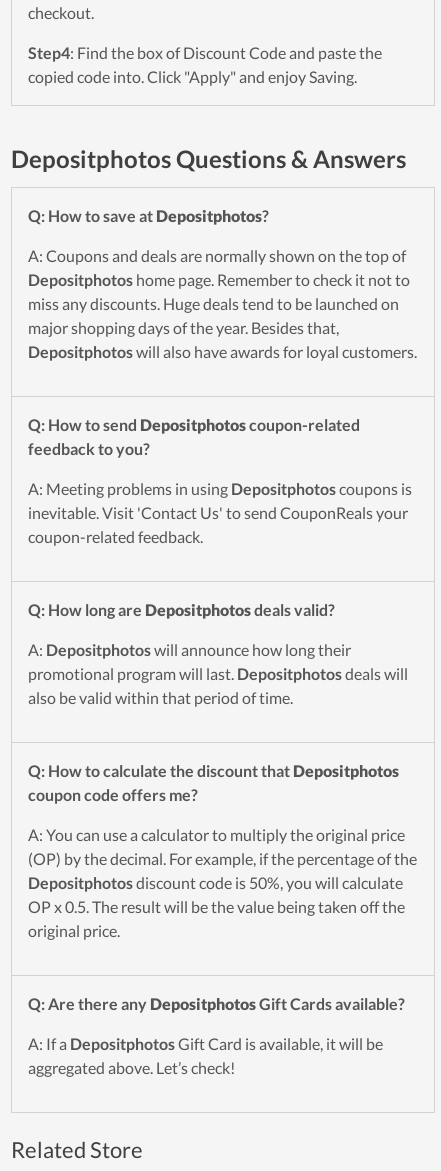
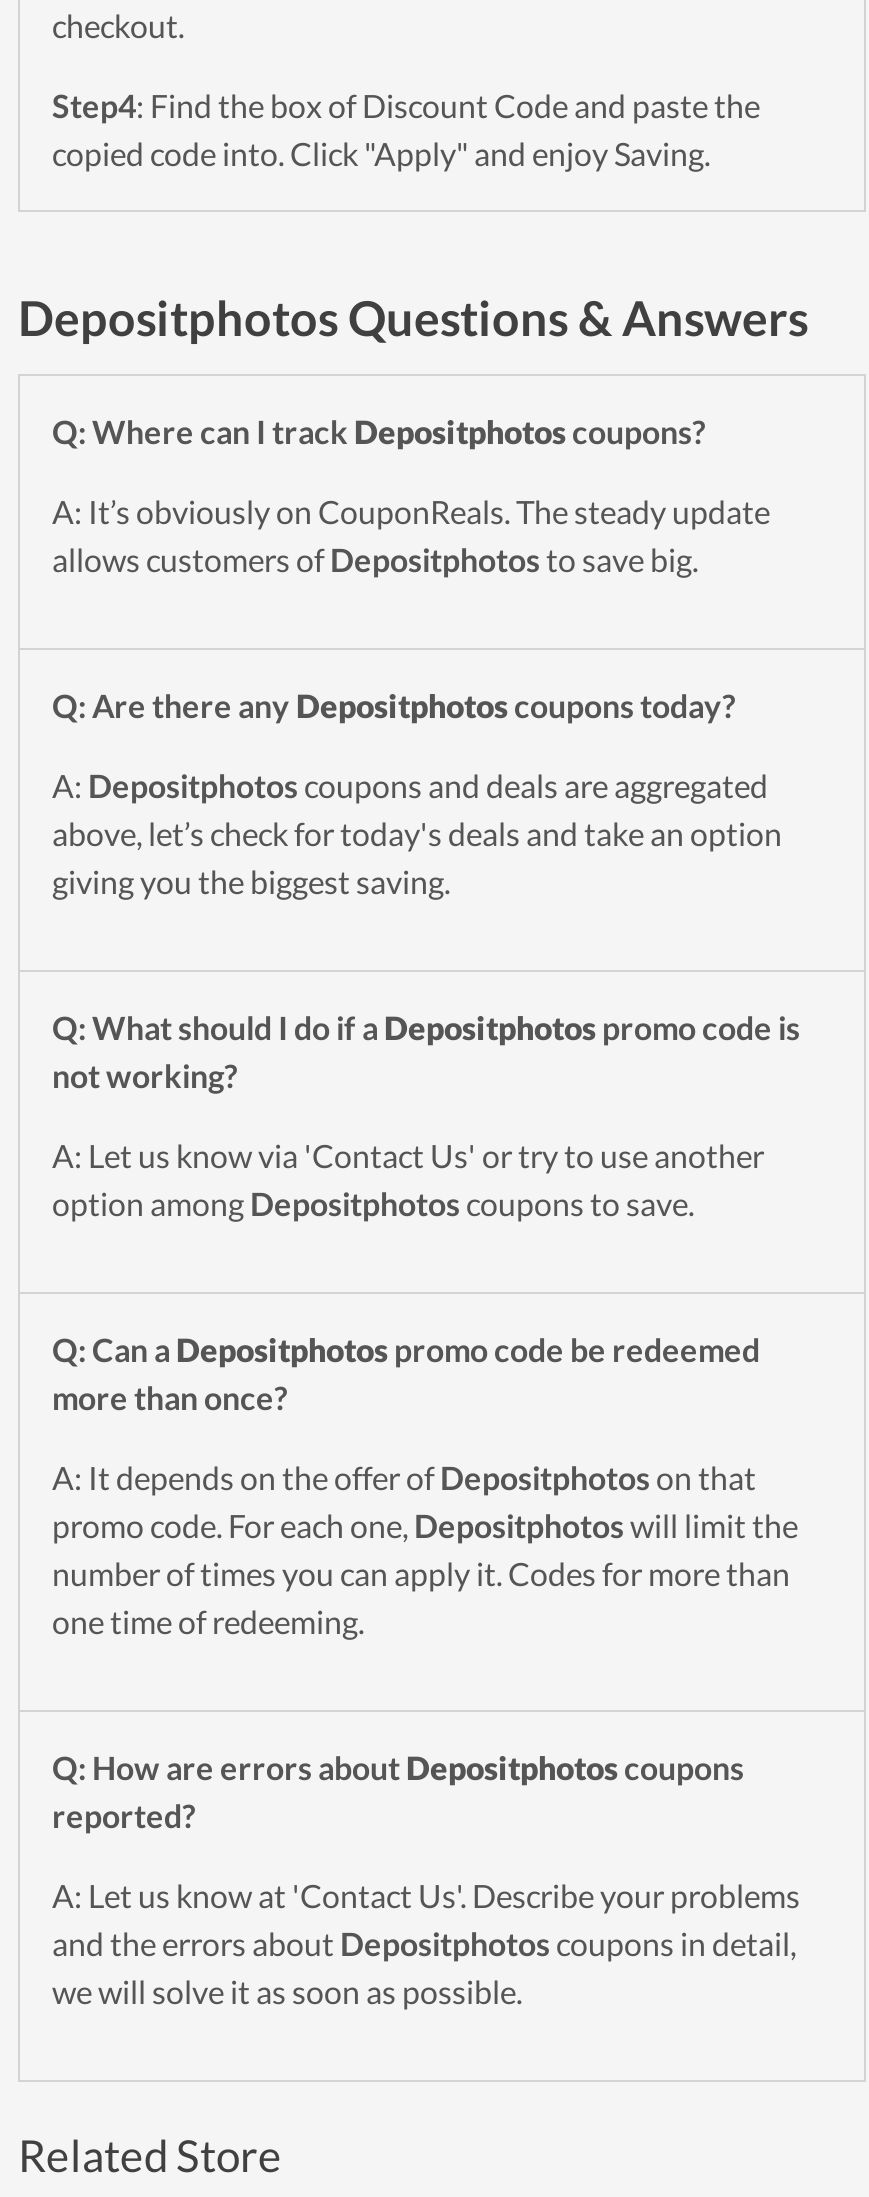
[28,206,269,225] Q: How to save at Depositphotos? -> [52,413,706,451] Q: Where can I track Depositphotos coupons?
[28,246,417,361] A: Coupons and deals are normally shown on the top of | Depositphotos home page. Remember to check it not to | miss any discounts. Huge deals tend to be launched on | major shopping days of the year. Besides that, | Depositphotoswill also have awards for loyal customers. -> [52,493,770,579] A: It’s obviously on CouponReals. The steady update | allows customers of Depositphotos to save big.
[28,415,360,458] Q: How to send Depositphotoscoupon-related | feedback to you? -> [52,687,736,725] Q: Are there any Depositphotos coupons today?
[28,479,412,546] A: Meeting problems in using Depositphotos coupons is | inevitable. Visit 'Contact Us' to send CouponReals your | coupon-related feedback. -> [52,767,782,901] A: Depositphotos coupons and deals are aggregated | above, let’s check for today's deals and take an option | giving you the biggest saving.
[28,600,335,619] Q: How long are Depositphotosdeals valid? -> [52,1009,800,1095] Q: What should I do if a Depositphotos promo code is | not working?
[28,640,408,707] A: Depositphotoswill announce how long their | promotional program will last. Depositphotosdeals will | also be valid within that period of time. -> [52,1137,764,1223] A: Let us know via 'Contact Us' or try to use another | option among Depositphotos coupons to save.
[28,761,399,804] Q: How to calculate the discount that Depositphotos | coupon code offers me? -> [52,1331,760,1417] Q: Can a Depositphotos promo code be redeemed | more than once?
[28,825,417,940] A: You can use a calculator to multiply the original price | (OP) by the decimal. For example, if the percentage of the | Depositphotosdiscount code is 50%, you will calculate | OP x 0.5. The result will be the value being taken off the | original price. -> [52,1459,798,1641] A: It depends on the offer of Depositphotos on that | promo code. For each one, Depositphotos will limit the | number of times you can apply it. Codes for more than | one time of redeeming.
[28,994,405,1013] Q: Are there any DepositphotosGift Cards available? -> [52,1749,744,1835] Q: How are errors about Depositphotos coupons | reported?
[28,1034,383,1077] A: If a Depositphotos Gift Card is available, it will be | aggregated above. Let’s check! -> [52,1877,800,2011] A: Let us know at 'Contact Us'. Describe your problems | and the errors about Depositphotos coupons in detail, | we will solve it as soon as possible.

